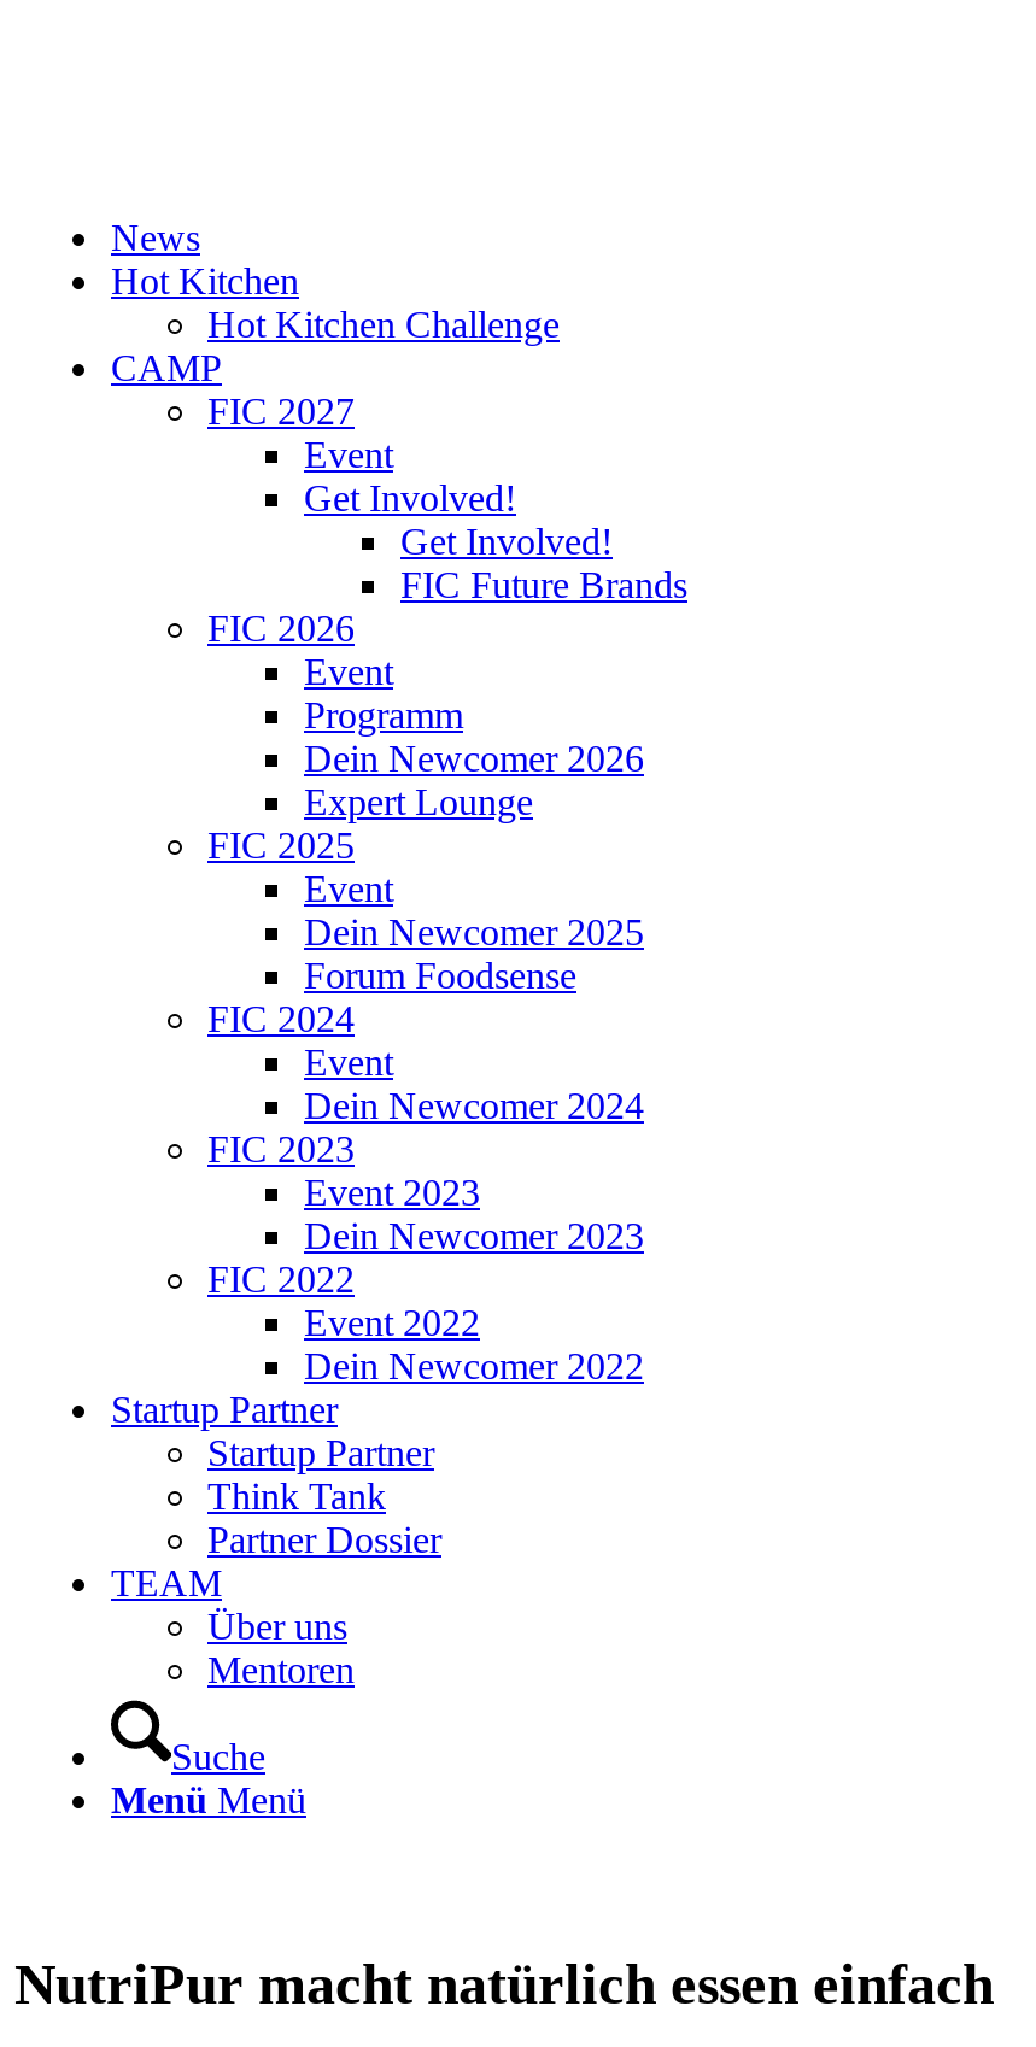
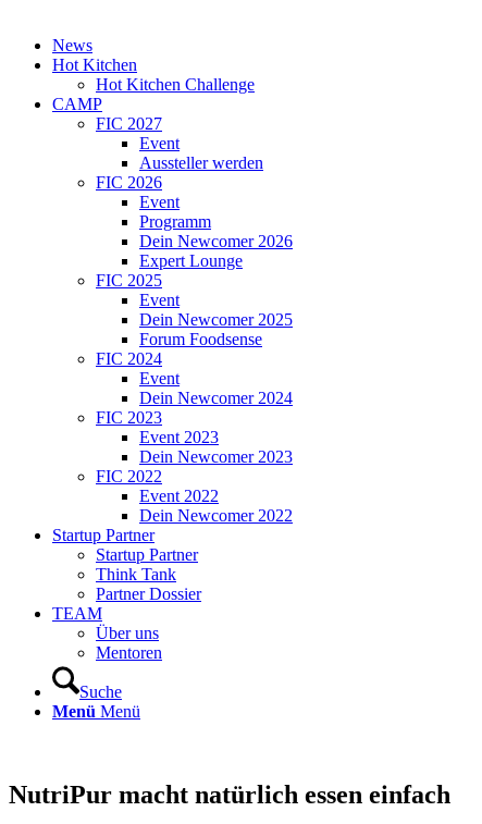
[304,477,687,605] Get Involved! | Get Involved! | FIC Future Brands -> [139,153,263,172] Aussteller werden

